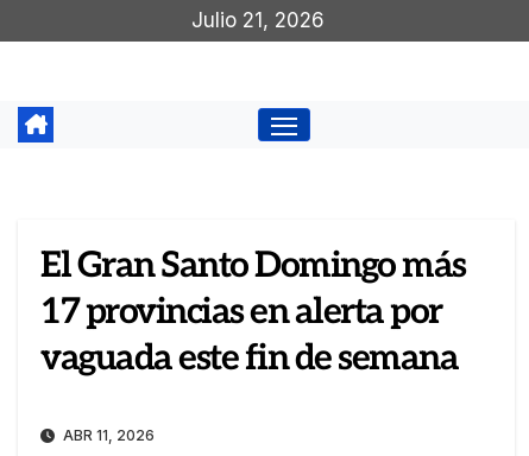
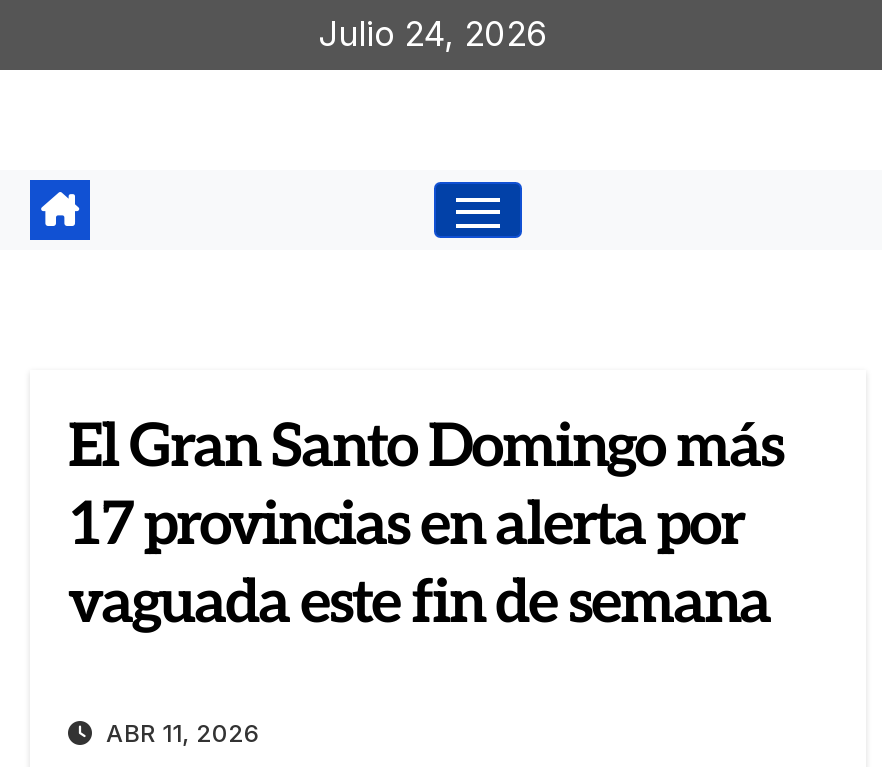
[191,8,324,32] Julio 21, 2026 -> [318,14,548,54] Julio 24, 2026

